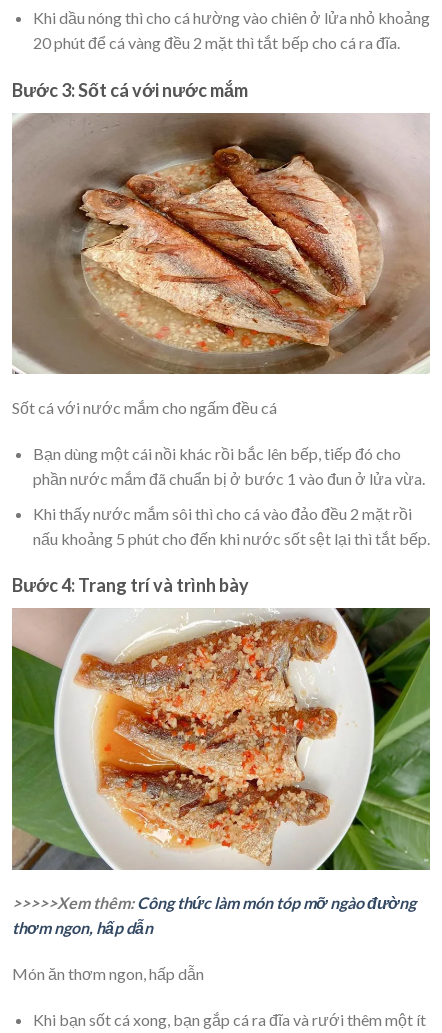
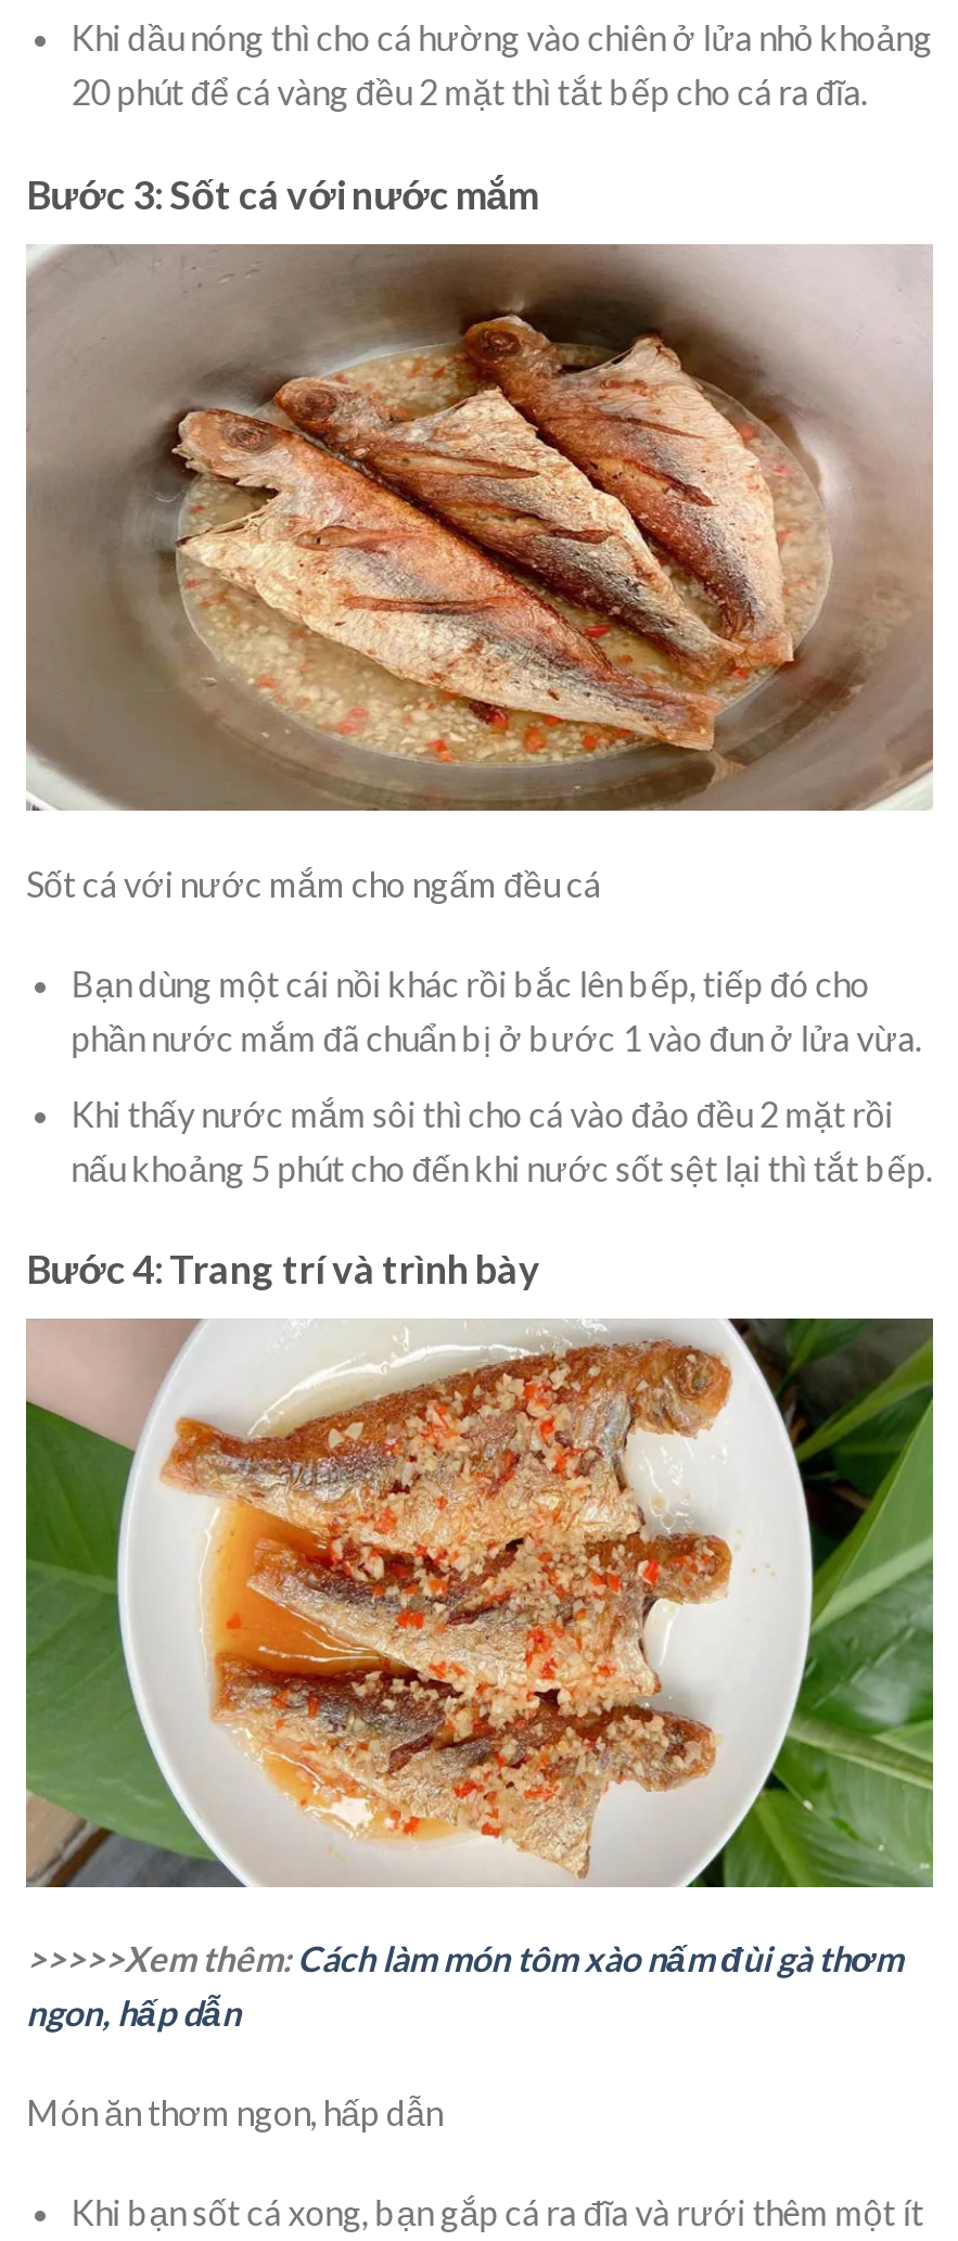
[12,893,416,937] >>>>>Xem thêm: Công thức làm món tóp mỡ ngào đường | thơm ngon, hấp dẫn -> [26,1938,903,2034] >>>>>Xem thêm: Cách làm món tôm xào nấm đùi gà thơm | ngon, hấp dẫn

